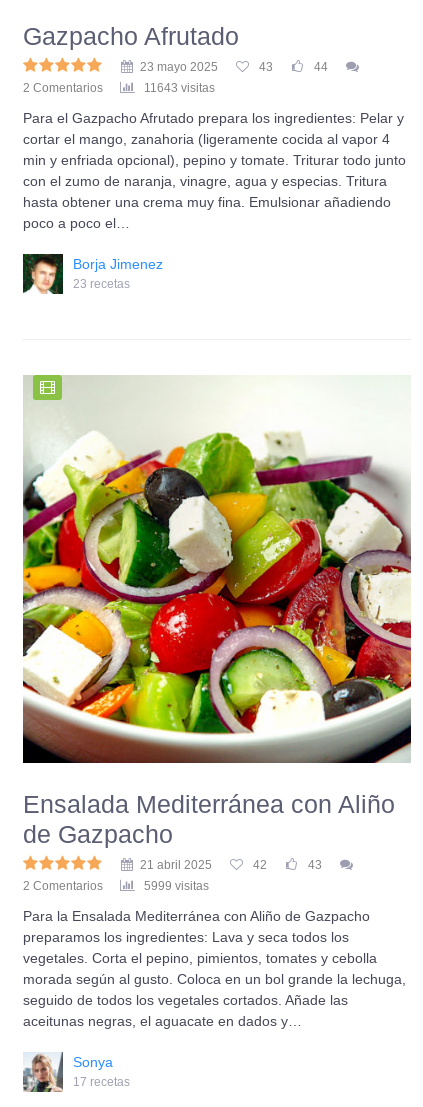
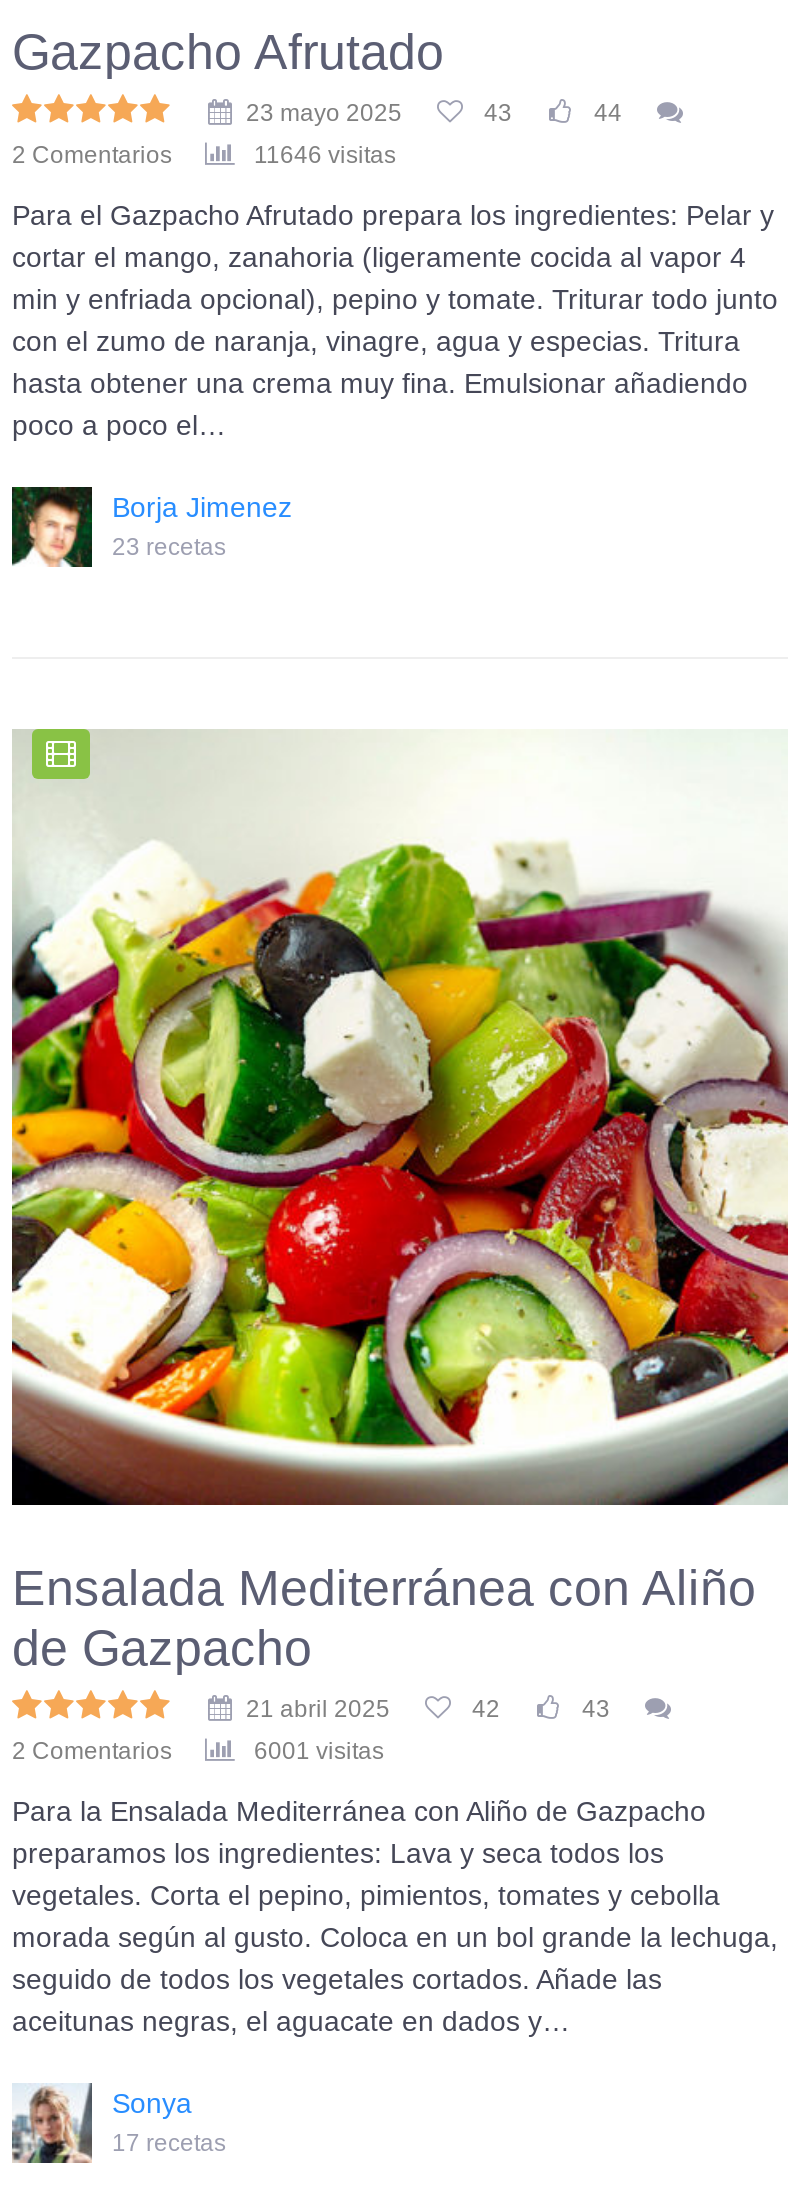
[144,81,215,95] 11643 visitas -> [254,141,396,169] 11646 visitas
[144,879,209,893] 5999 visitas -> [254,1737,384,1765] 6001 visitas

